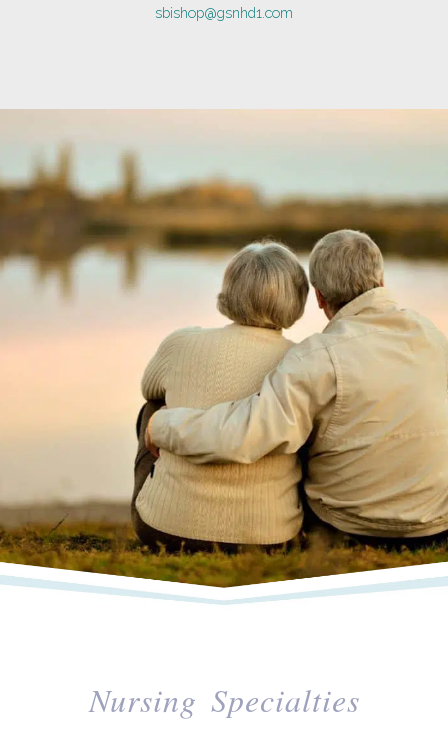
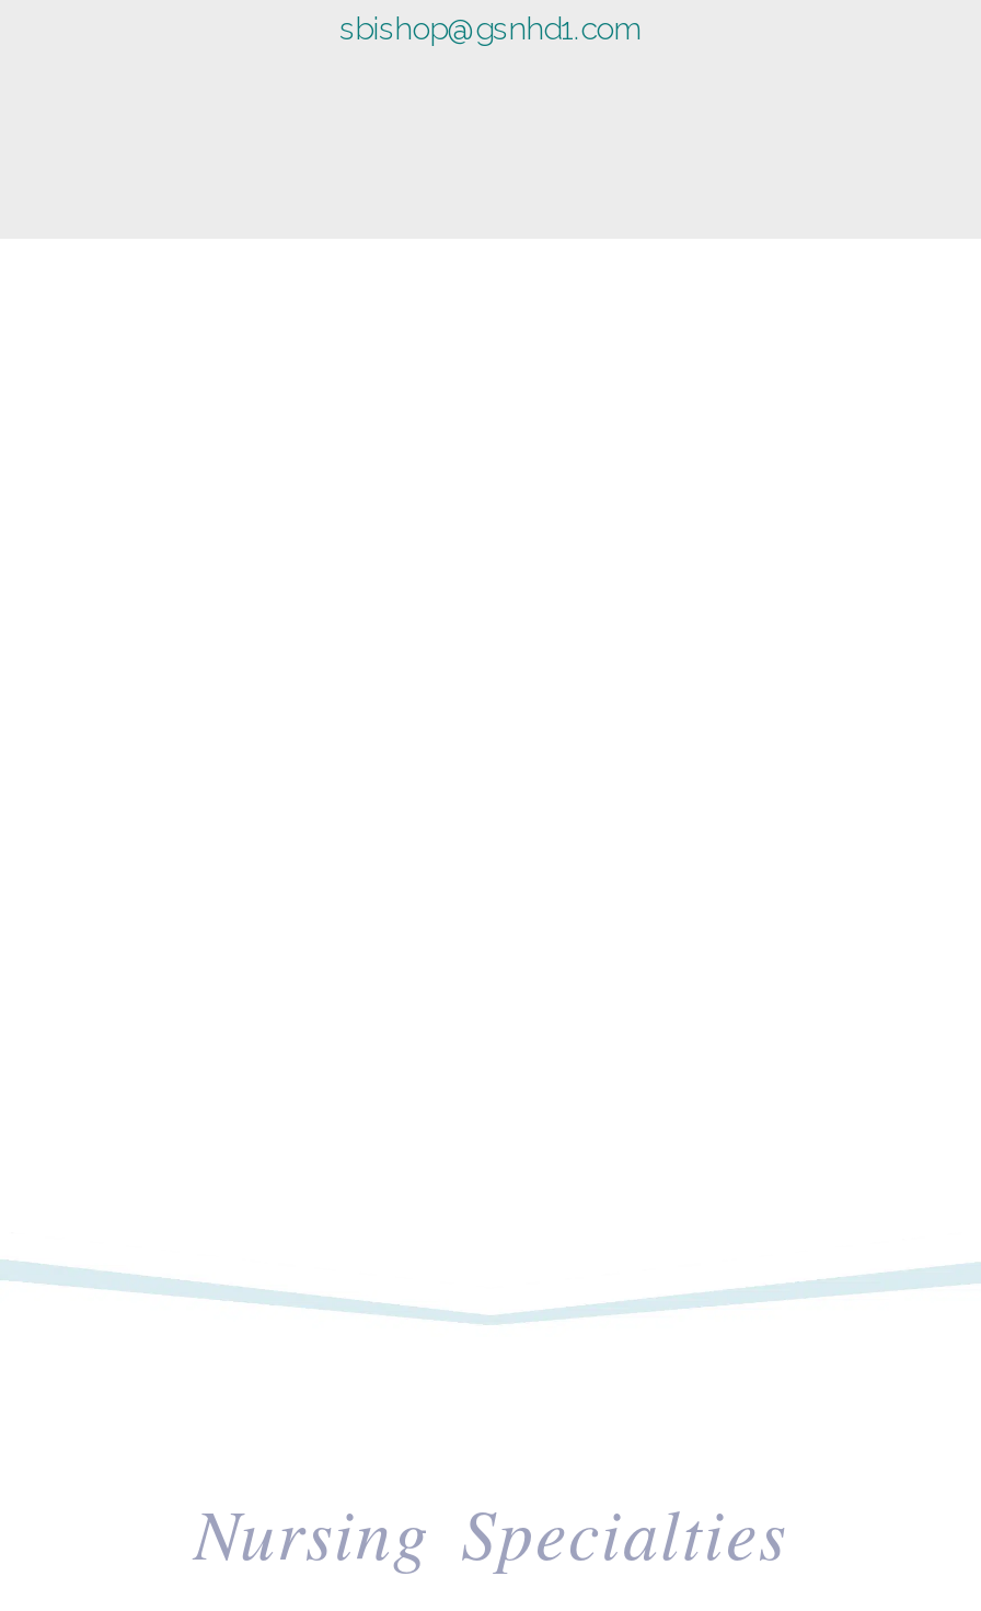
[3,109,445,589] [image] -> none

